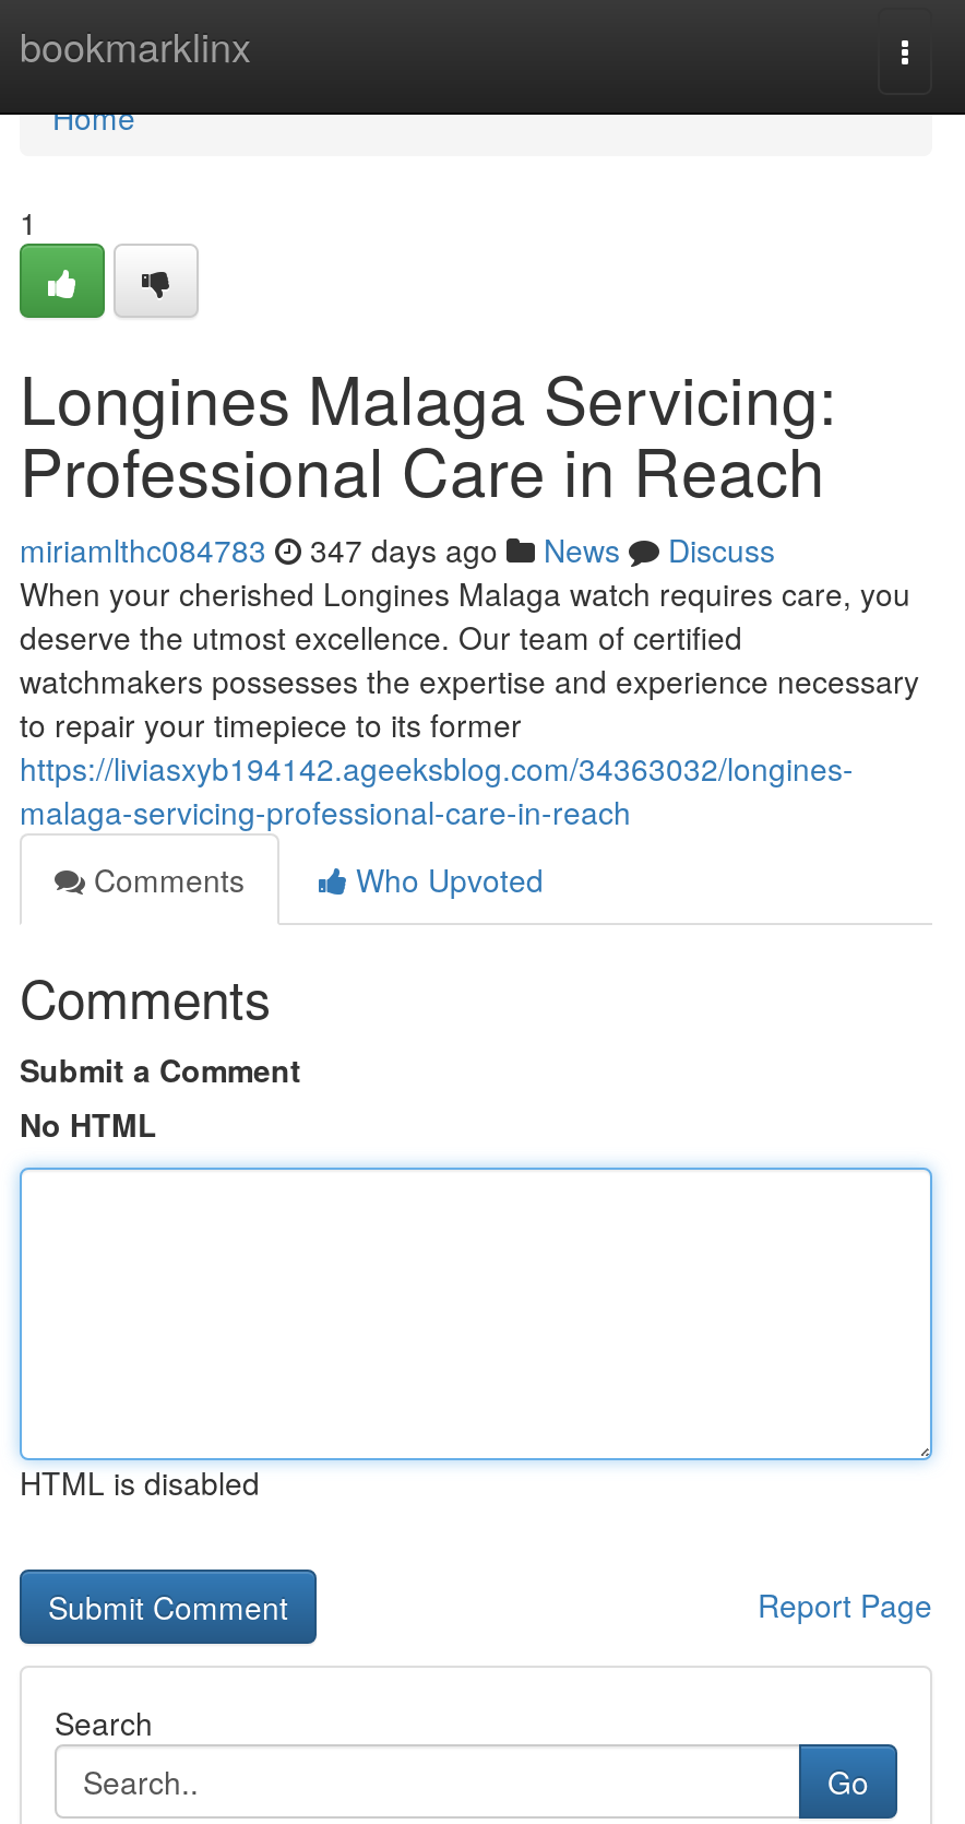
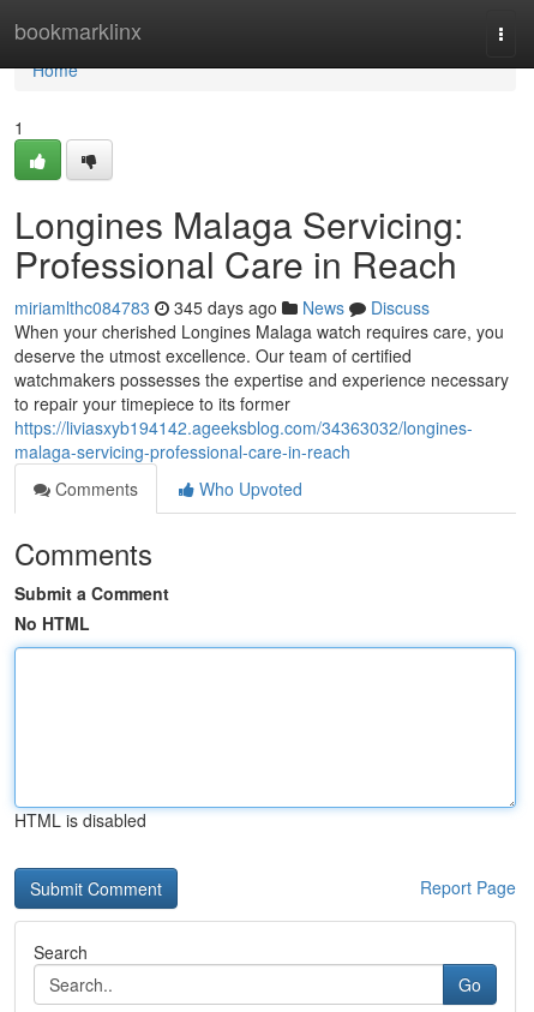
[20,528,775,571] miriamlthc084783 347 days ago News Discuss -> [14,295,430,319] miriamlthc084783 345 days ago News Discuss

